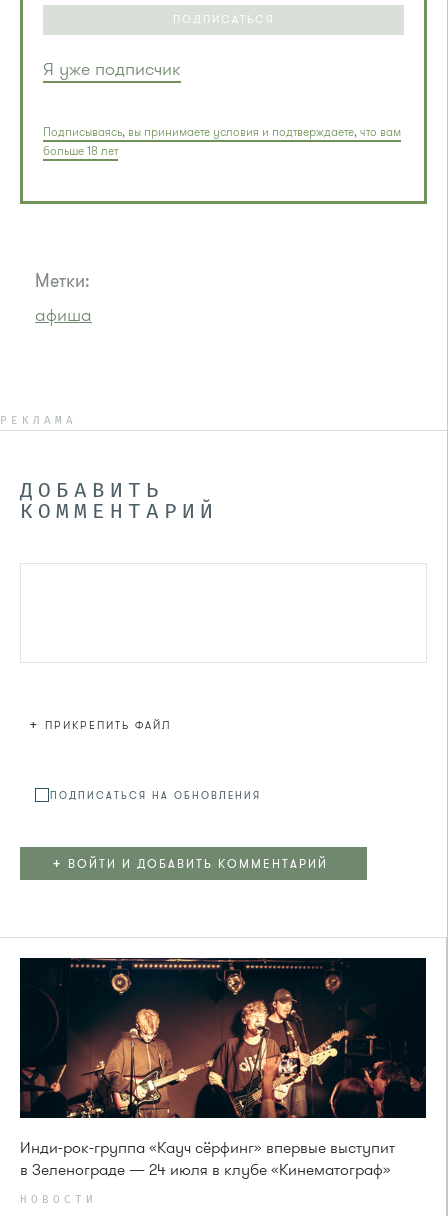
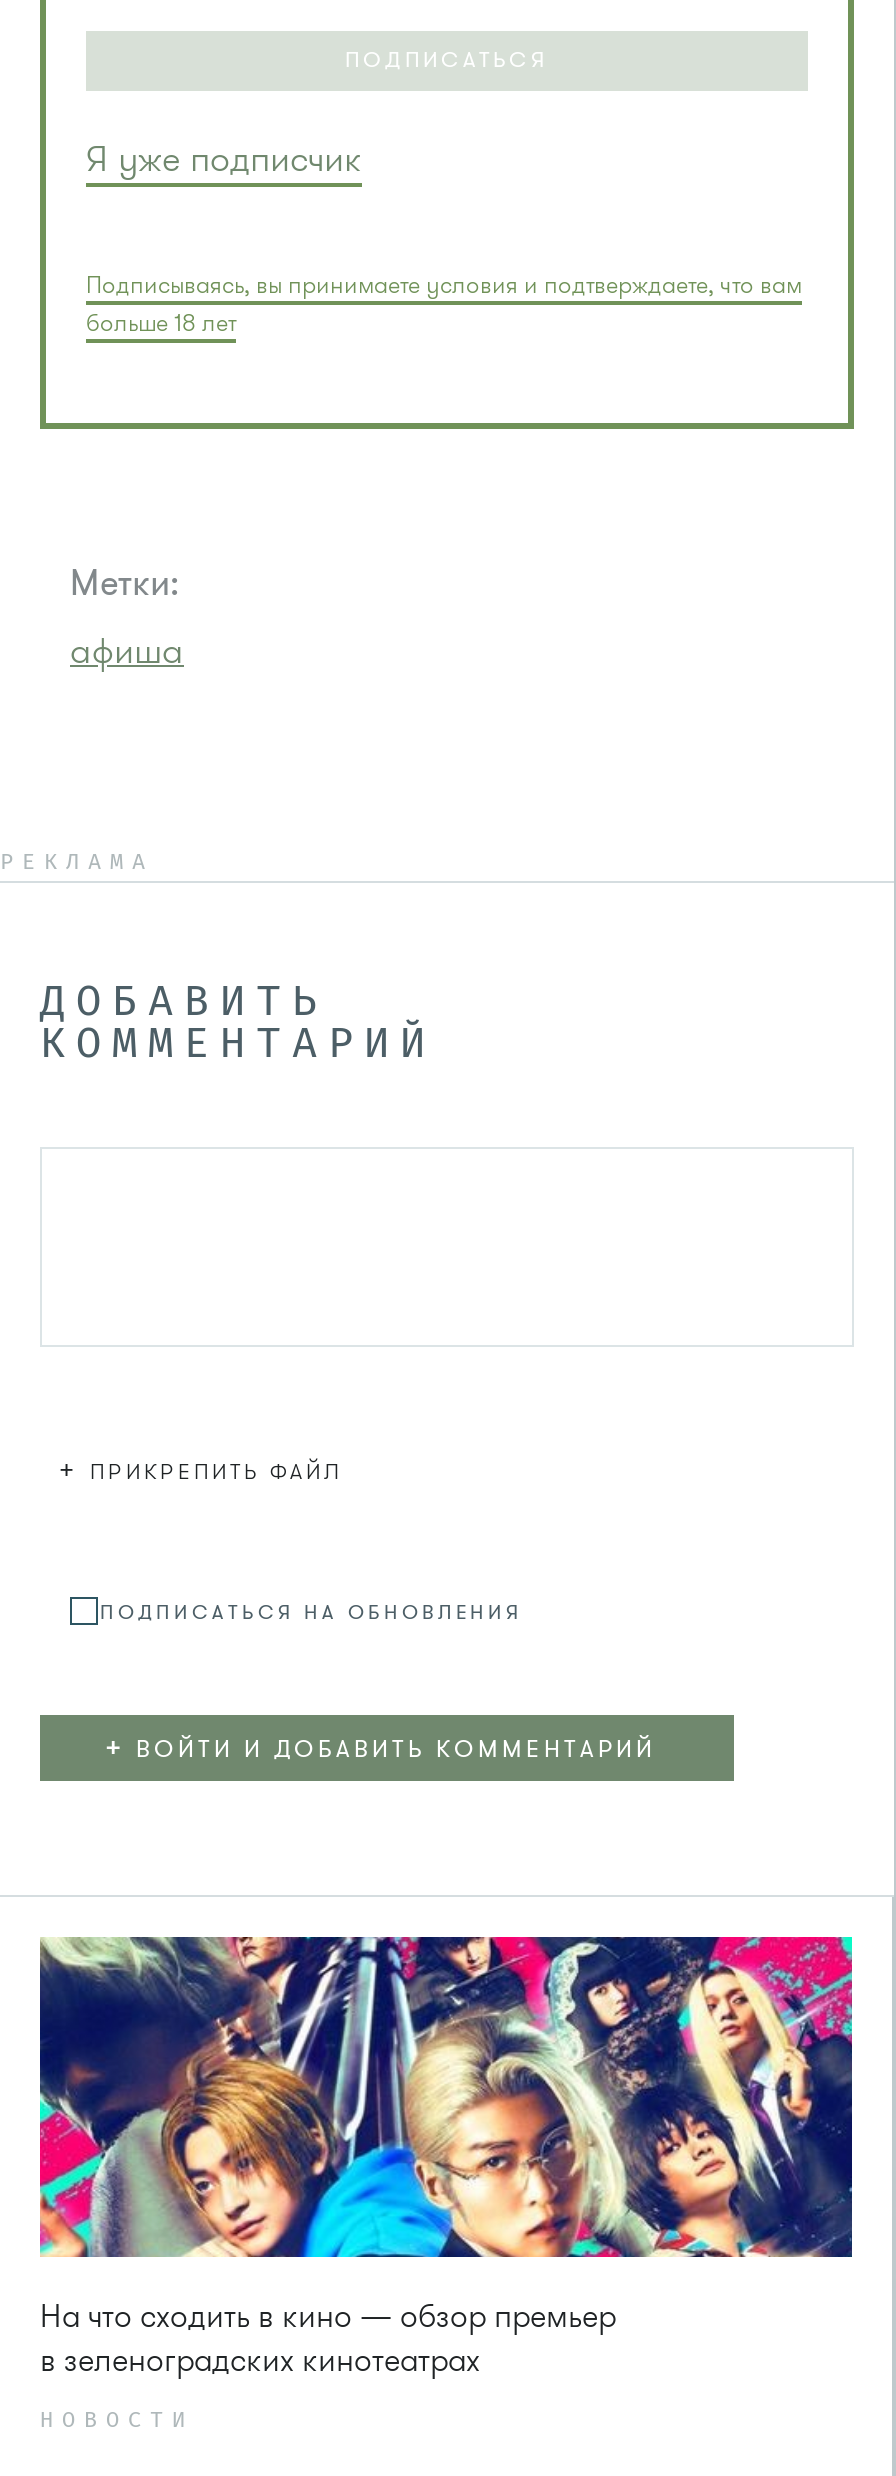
[19,957,427,1180] [image] | Инди-рок-группа «Кауч сёрфинг» впервые выступит | в Зеленограде — 24 июля в клубе «Кинематограф» -> [38,1935,854,2382] [image] | На что сходить в кино — обзор премьер | в зеленоградских кинотеатрах

